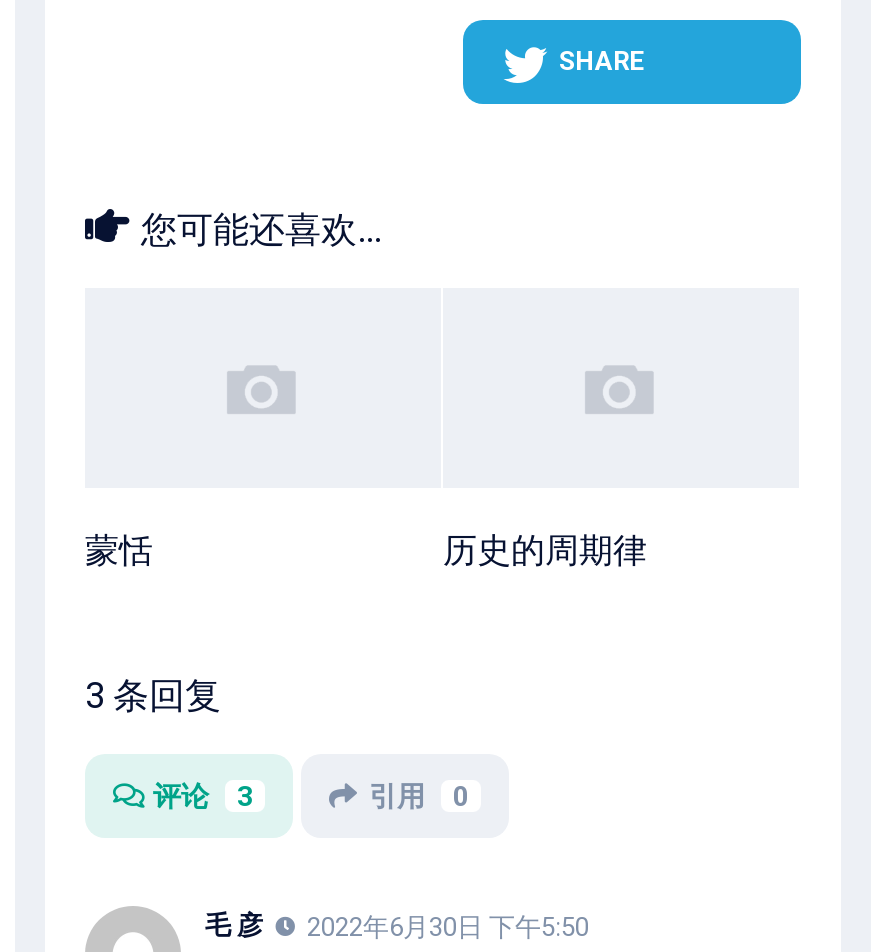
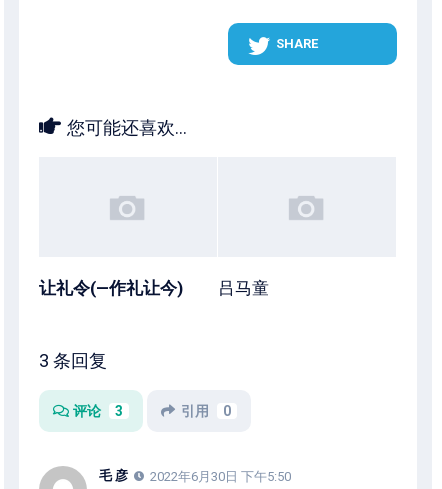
[85,531,647,571] 蒙恬 | 历史的周期律 -> [39,278,269,298] 让礼令(—作礼让今) | 吕马童

